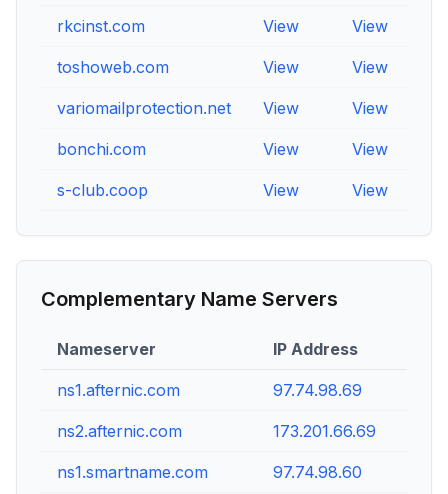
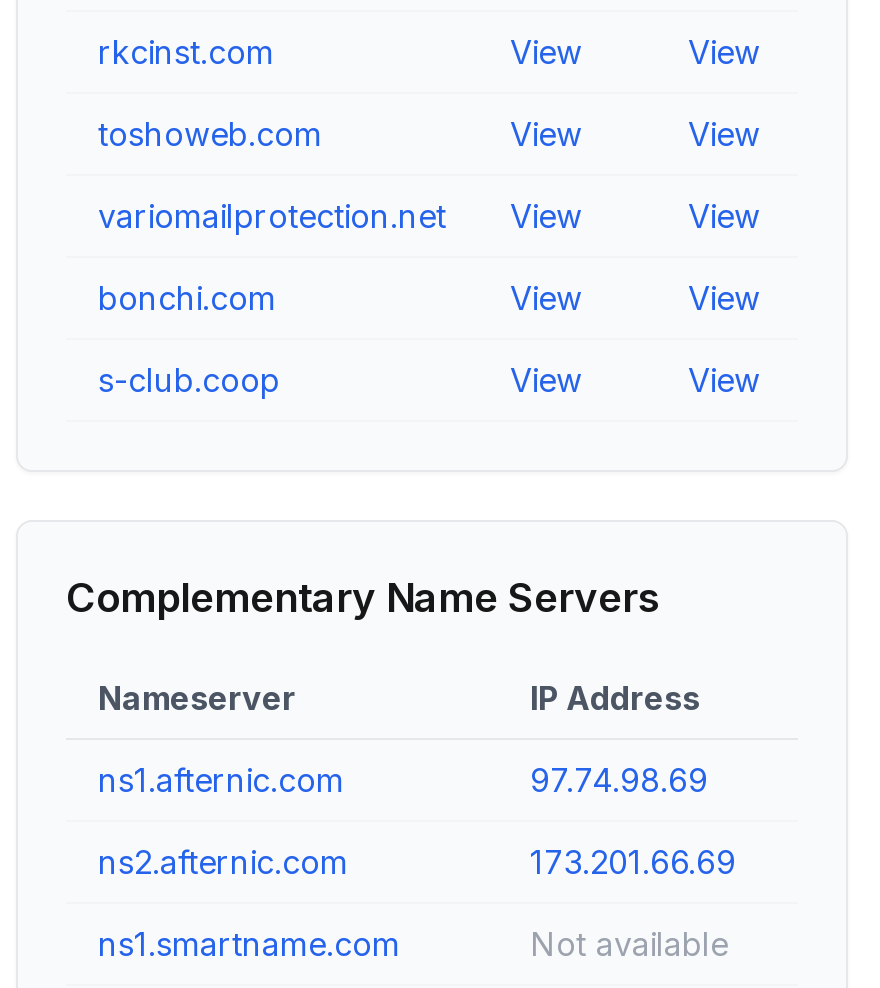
[273,462,362,482] 97.74.98.60 -> [530,924,728,964] Not available

